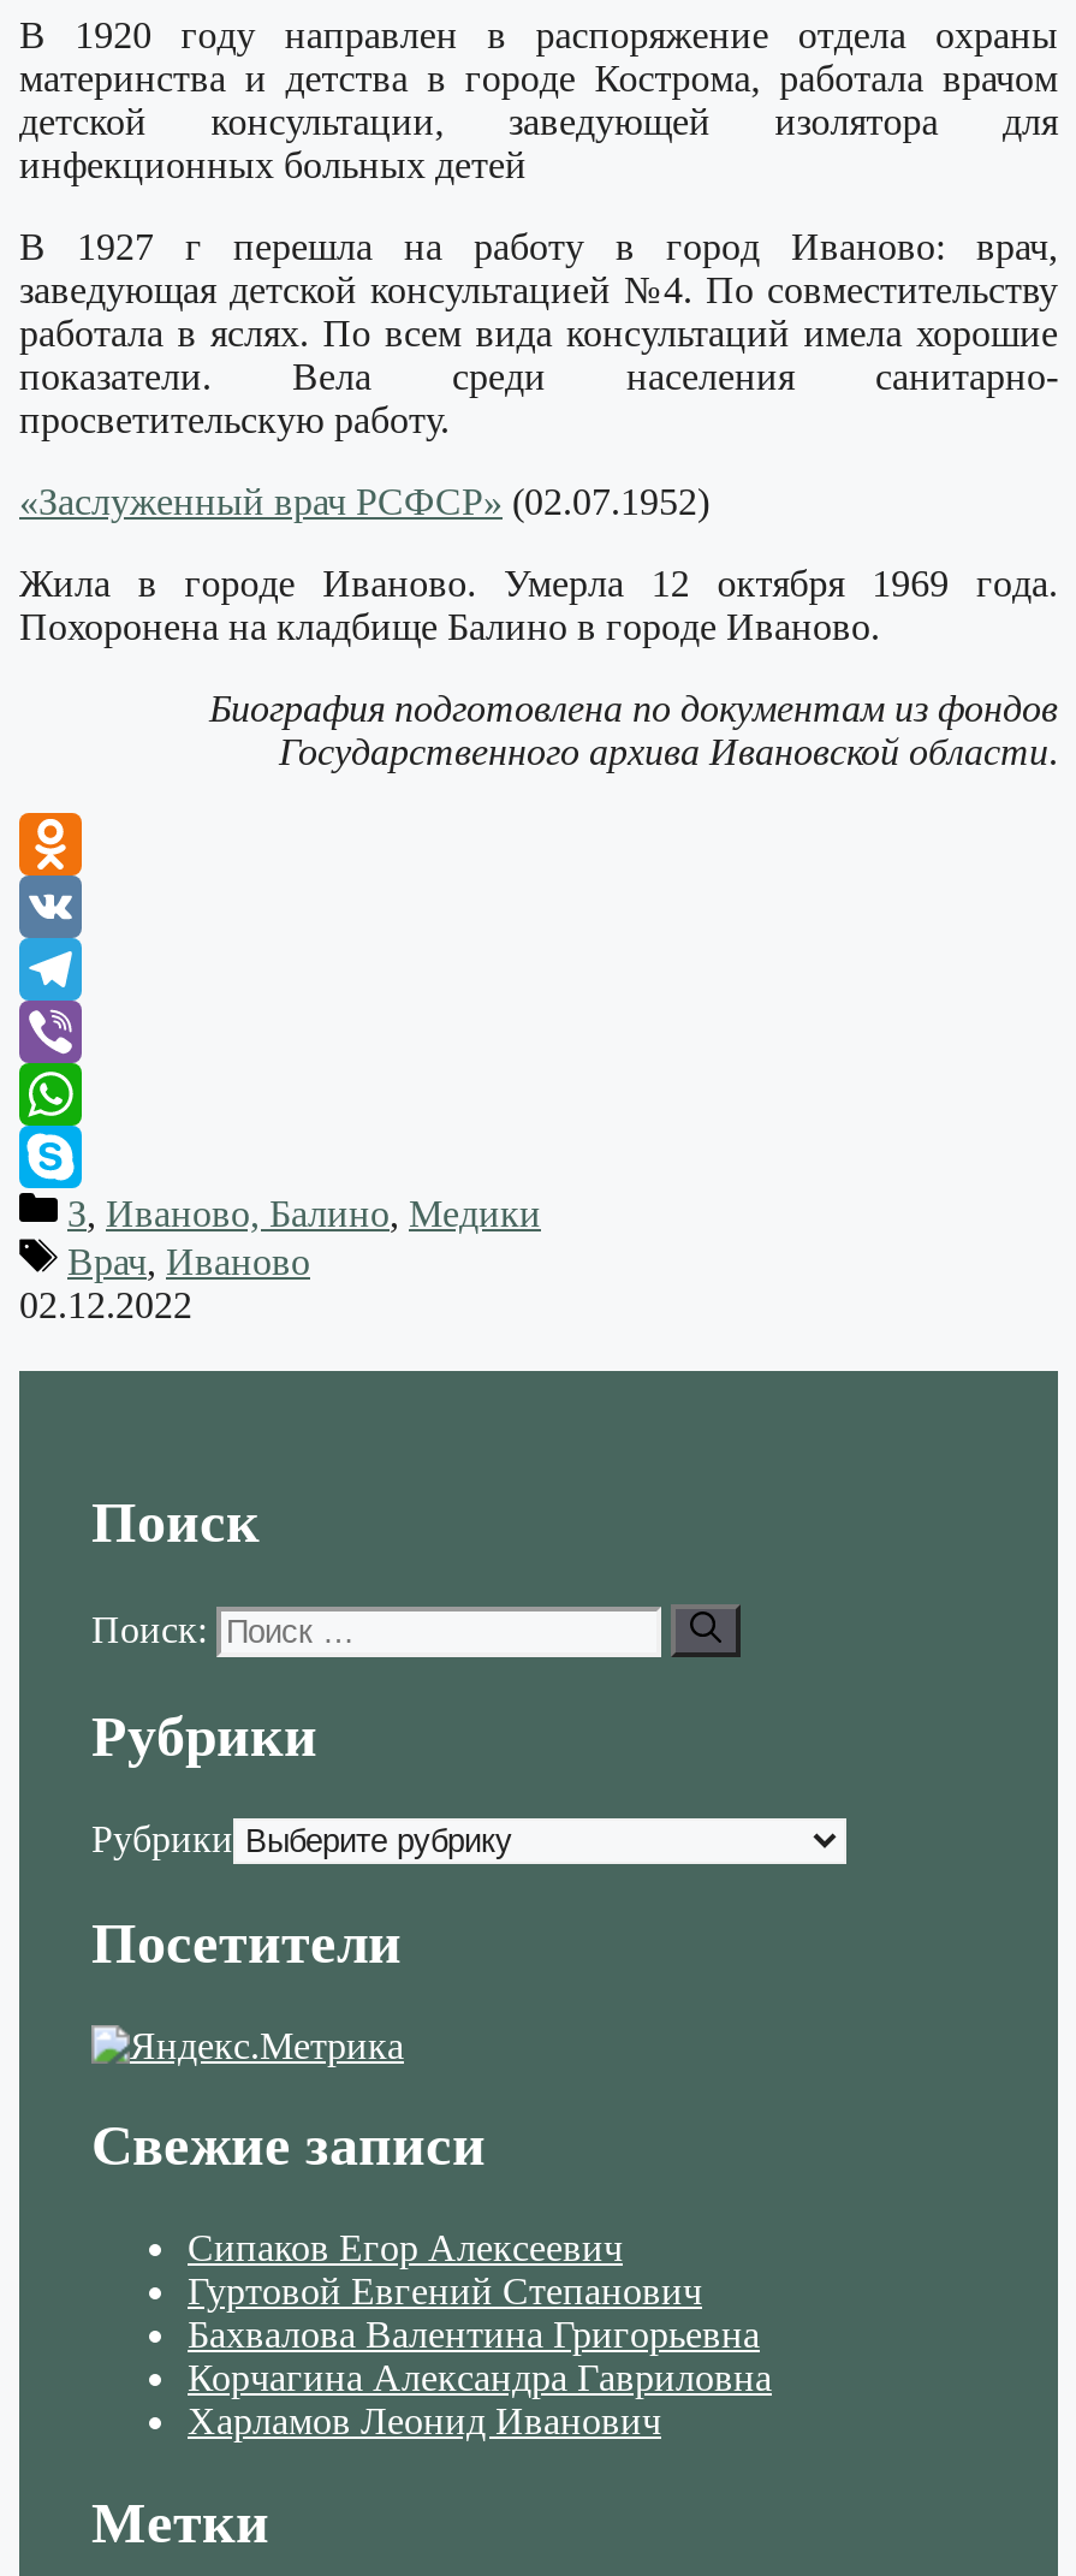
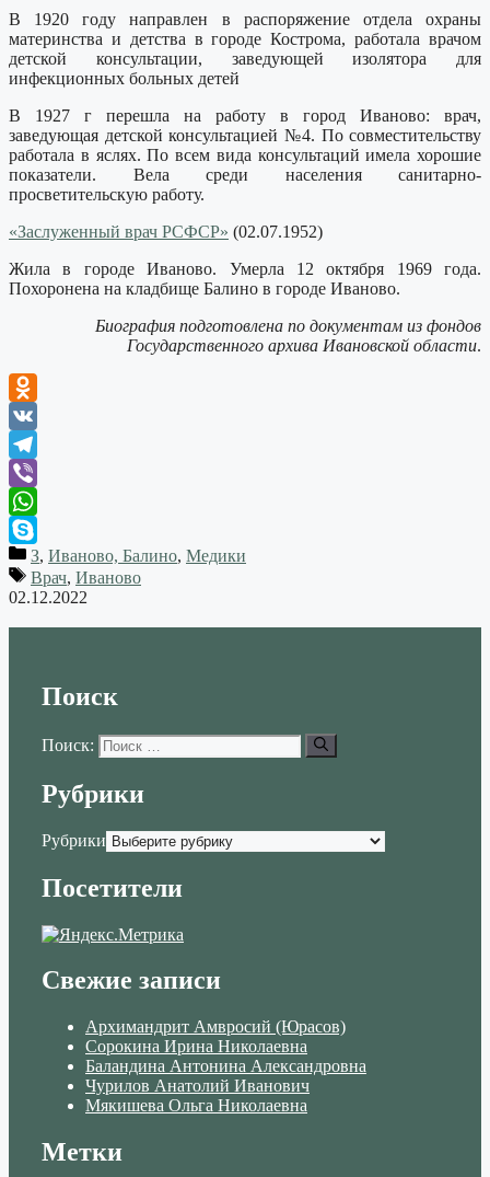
[188,2228,772,2442] Сипаков Егор Алексеевич | Гуртовой Евгений Степанович | Бахвалова Валентина Григорьевна | Корчагина Александра Гавриловна | Харламов Леонид Иванович -> [85,1017,366,1115] Архимандрит Амвросий (Юрасов) | Сорокина Ирина Николаевна | Баландина Антонина Александровна | Чурилов Анатолий Иванович | Мякишева Ольга Николаевна

